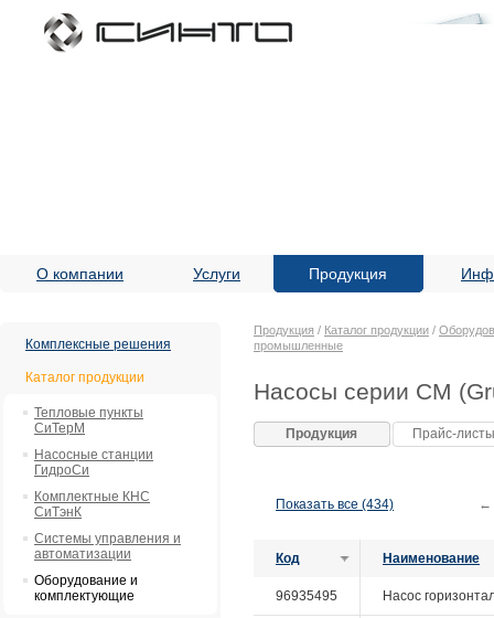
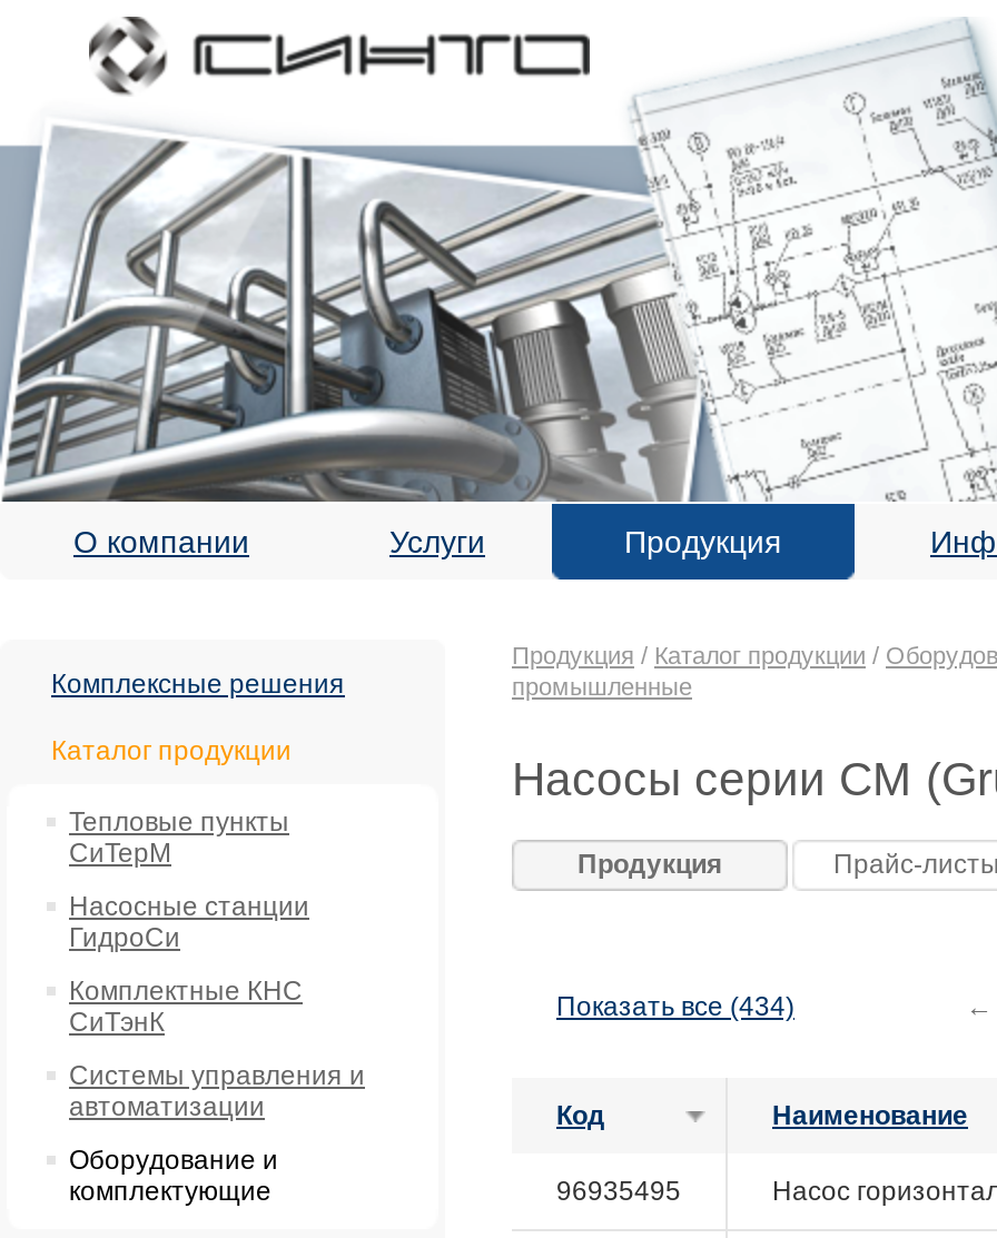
none -> [7,39,990,504] [image]

